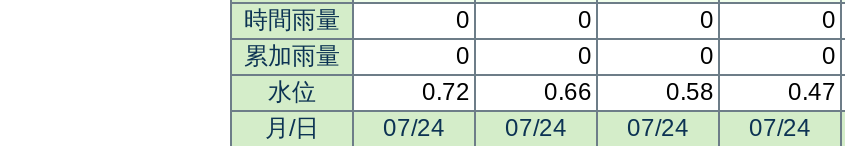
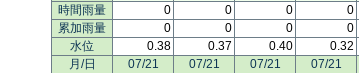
[422,78,470,106] 0.72 -> [147,39,171,53] 0.38
[544,78,592,106] 0.66 -> [208,39,232,53] 0.37
[666,78,714,106] 0.58 -> [269,39,293,53] 0.40
[788,78,836,106] 0.47 -> [330,39,354,53] 0.32
[383,114,445,142] 07/24 -> [127,57,158,71] 07/21
[505,114,567,142] 07/24 -> [188,57,219,71] 07/21
[627,114,689,142] 07/24 -> [249,57,280,71] 07/21
[749,114,811,142] 07/24 -> [310,57,341,71] 07/21

